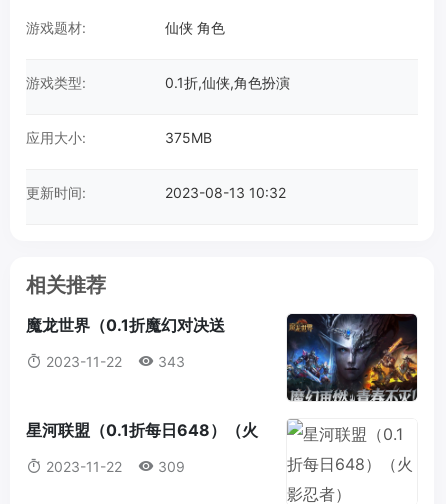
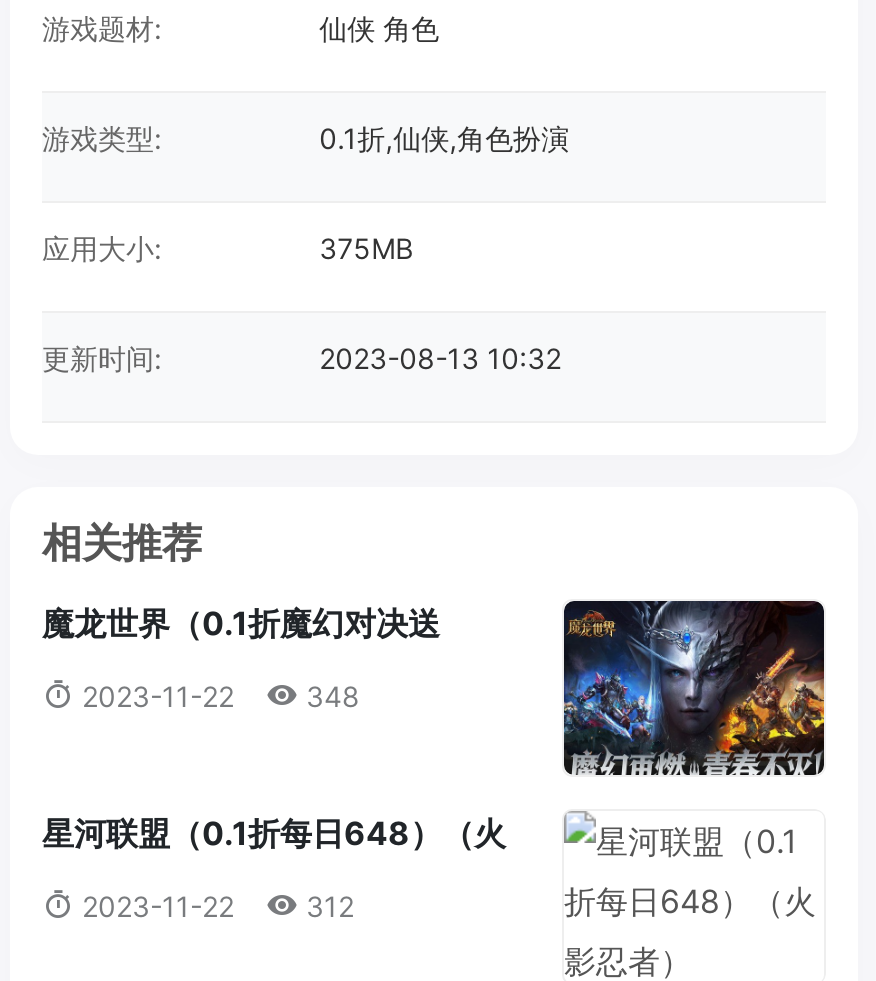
[158,353,185,370] 343 -> [306,680,360,714] 348
[158,458,185,475] 309 -> [306,889,354,923] 312

